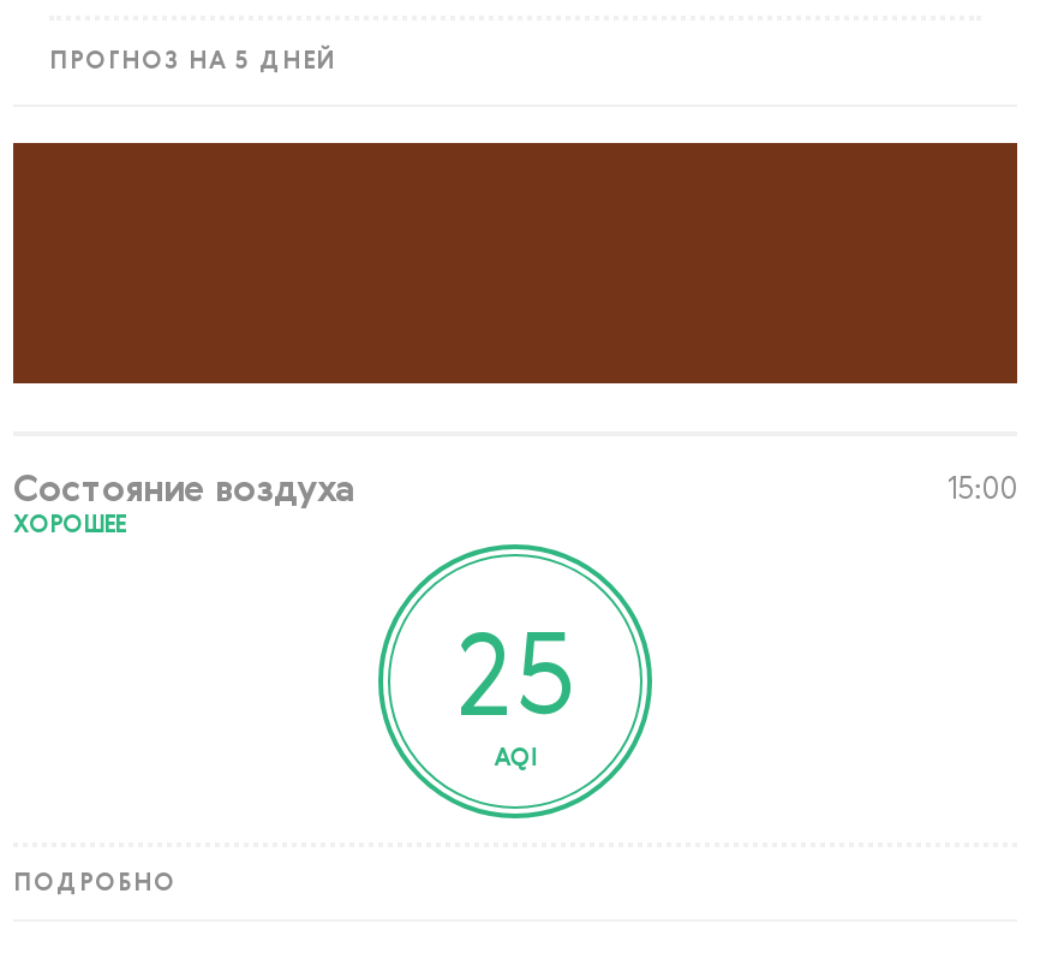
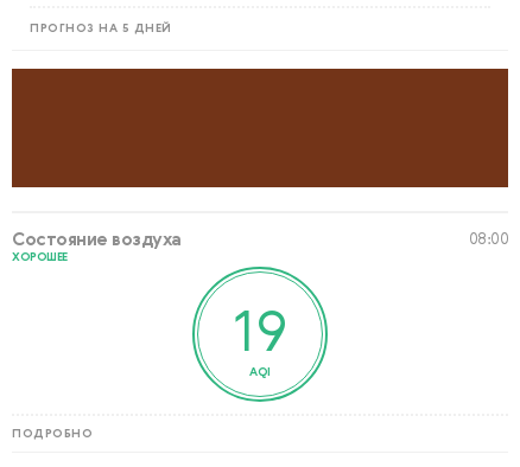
[946,473,1017,504] 15:00 -> [468,232,508,248] 08:00
[455,625,575,740] 25 -> [233,307,287,364] 19

